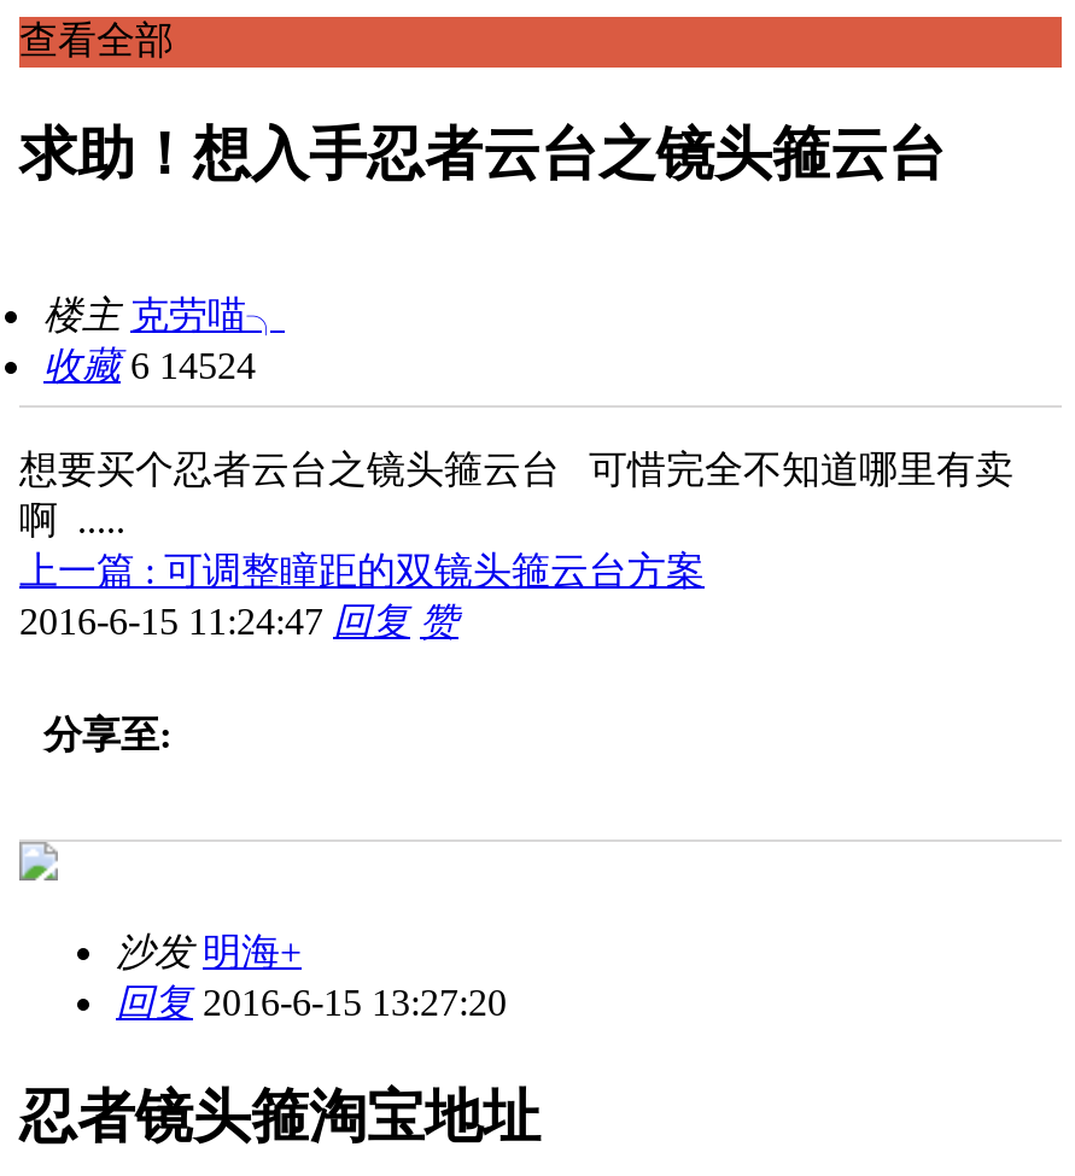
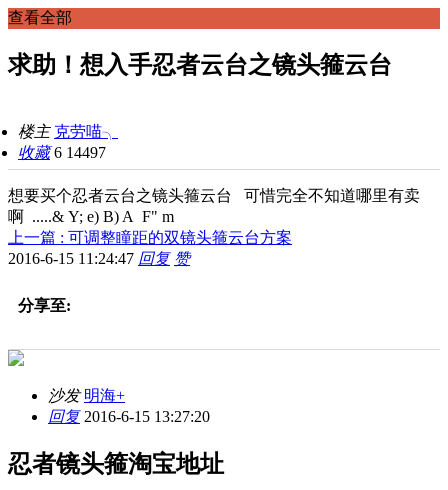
[43,344,256,385] 收藏 6 14524 -> [18,144,106,161] 收藏 6 14497
[19,499,125,540] 啊 ..... -> [8,208,174,225] 啊 .....& Y; e) B) A F" m

